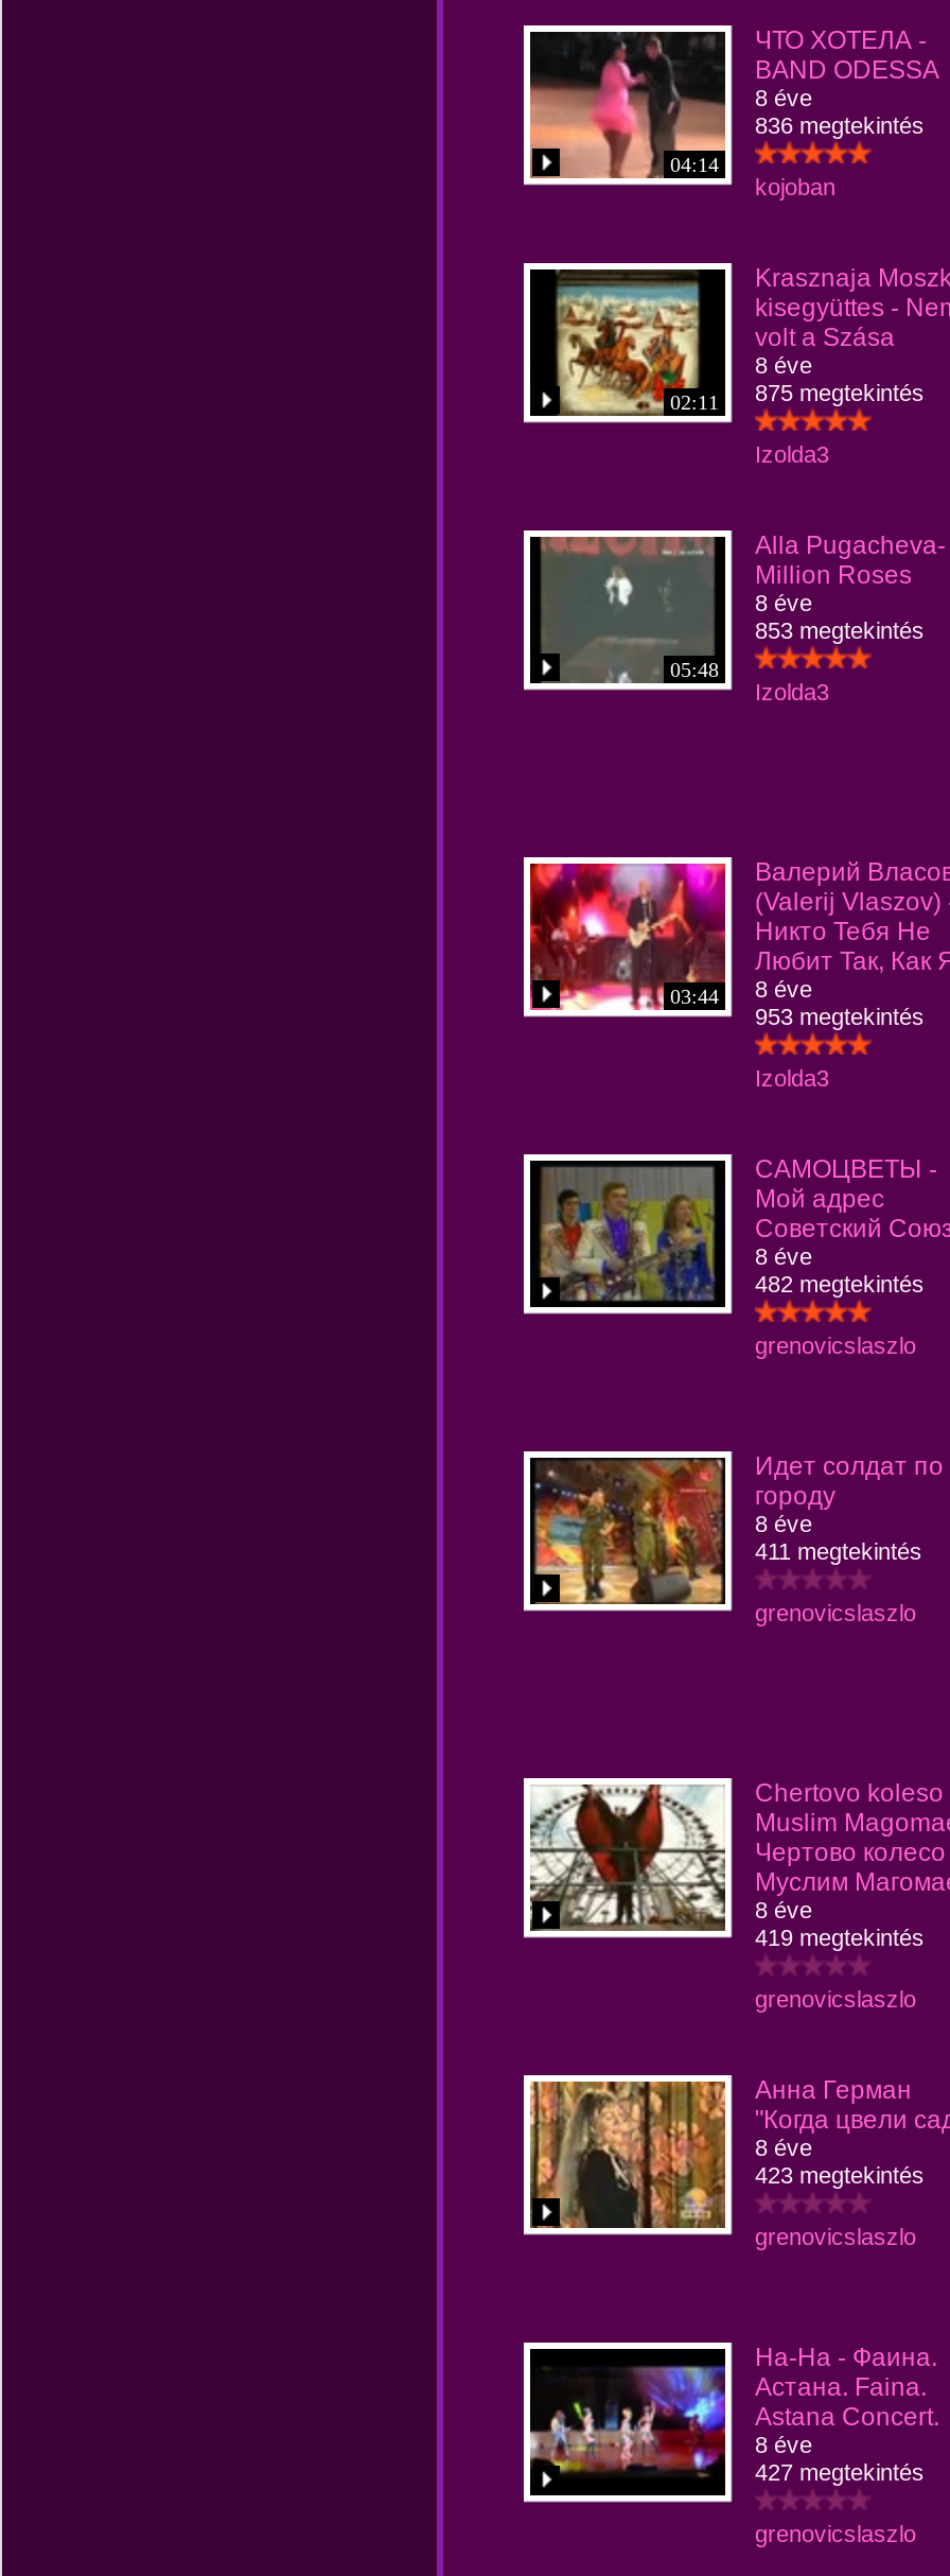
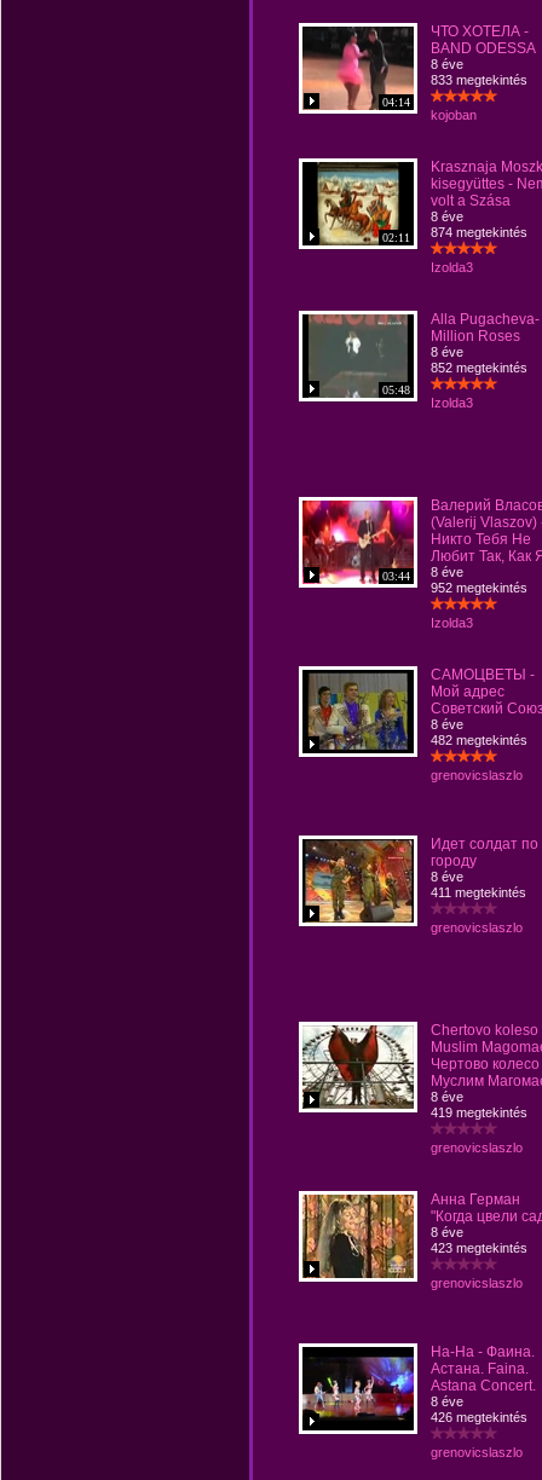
[755,112,925,138] 836 megtekintés -> [431,73,527,87] 833 megtekintés
[670,380,925,414] 02:11 875 megtekintés -> [382,225,527,244] 02:11 874 megtekintés
[755,617,925,643] 853 megtekintés -> [431,360,527,375] 852 megtekintés
[755,1004,925,1029] 953 megtekintés -> [431,580,527,595] 952 megtekintés
[755,2459,925,2485] 427 megtekintés -> [431,1410,527,1424] 426 megtekintés

